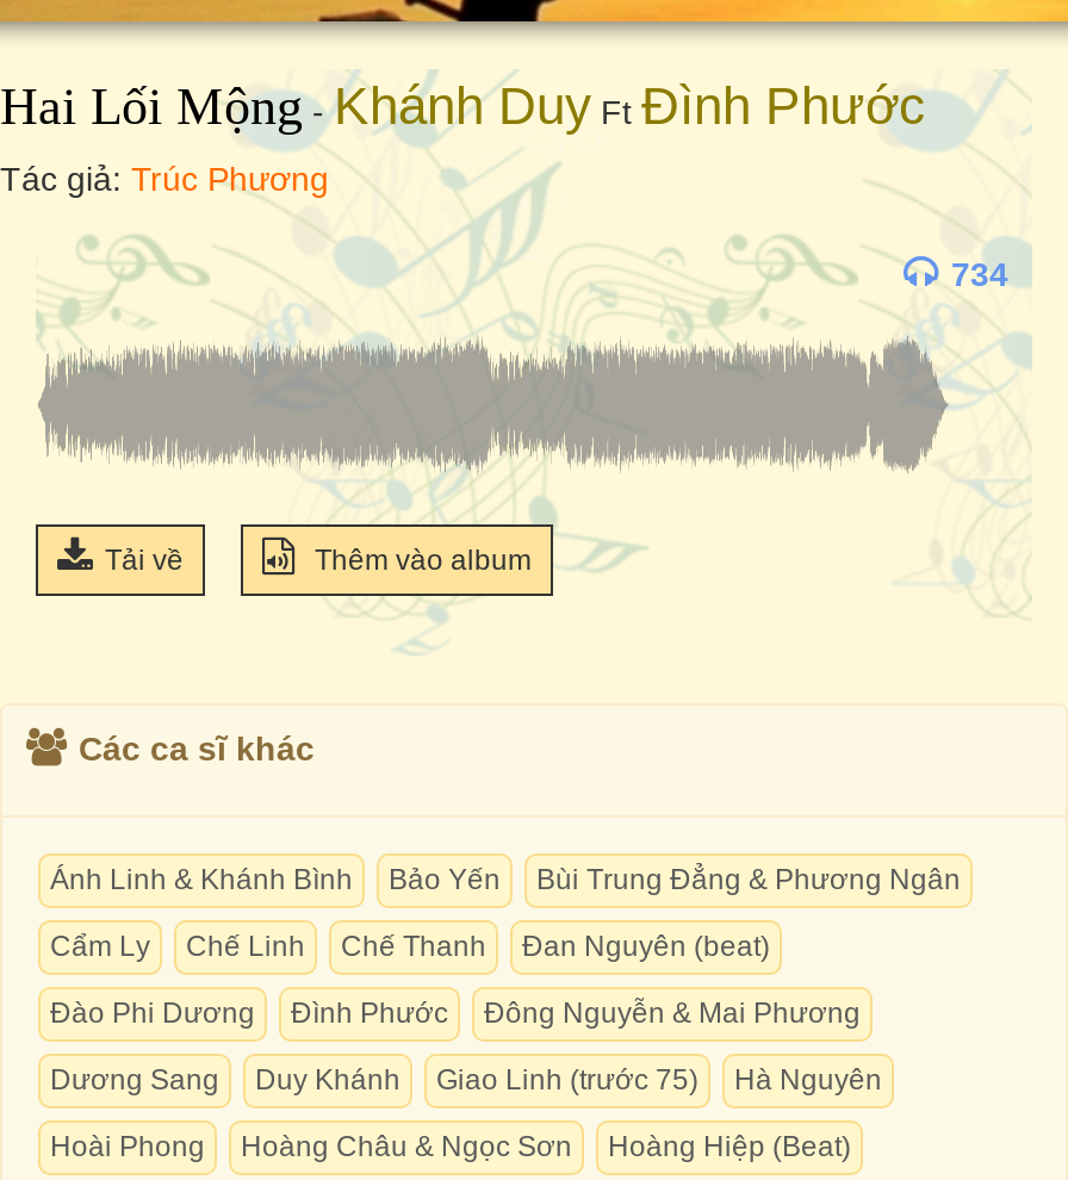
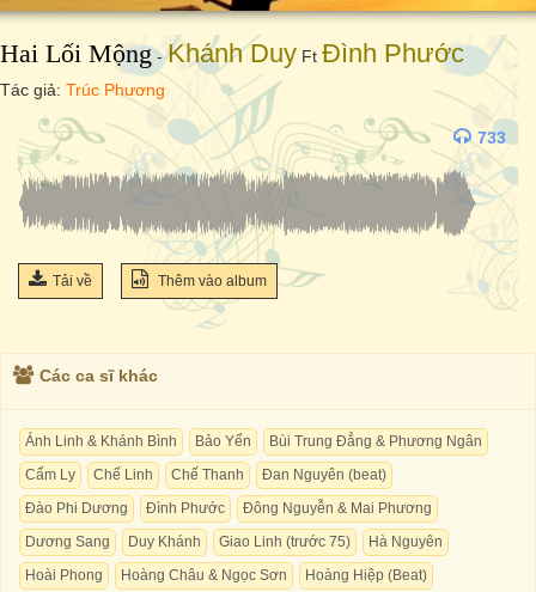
[951,255,1008,293] 734 -> [477,128,506,147] 733

